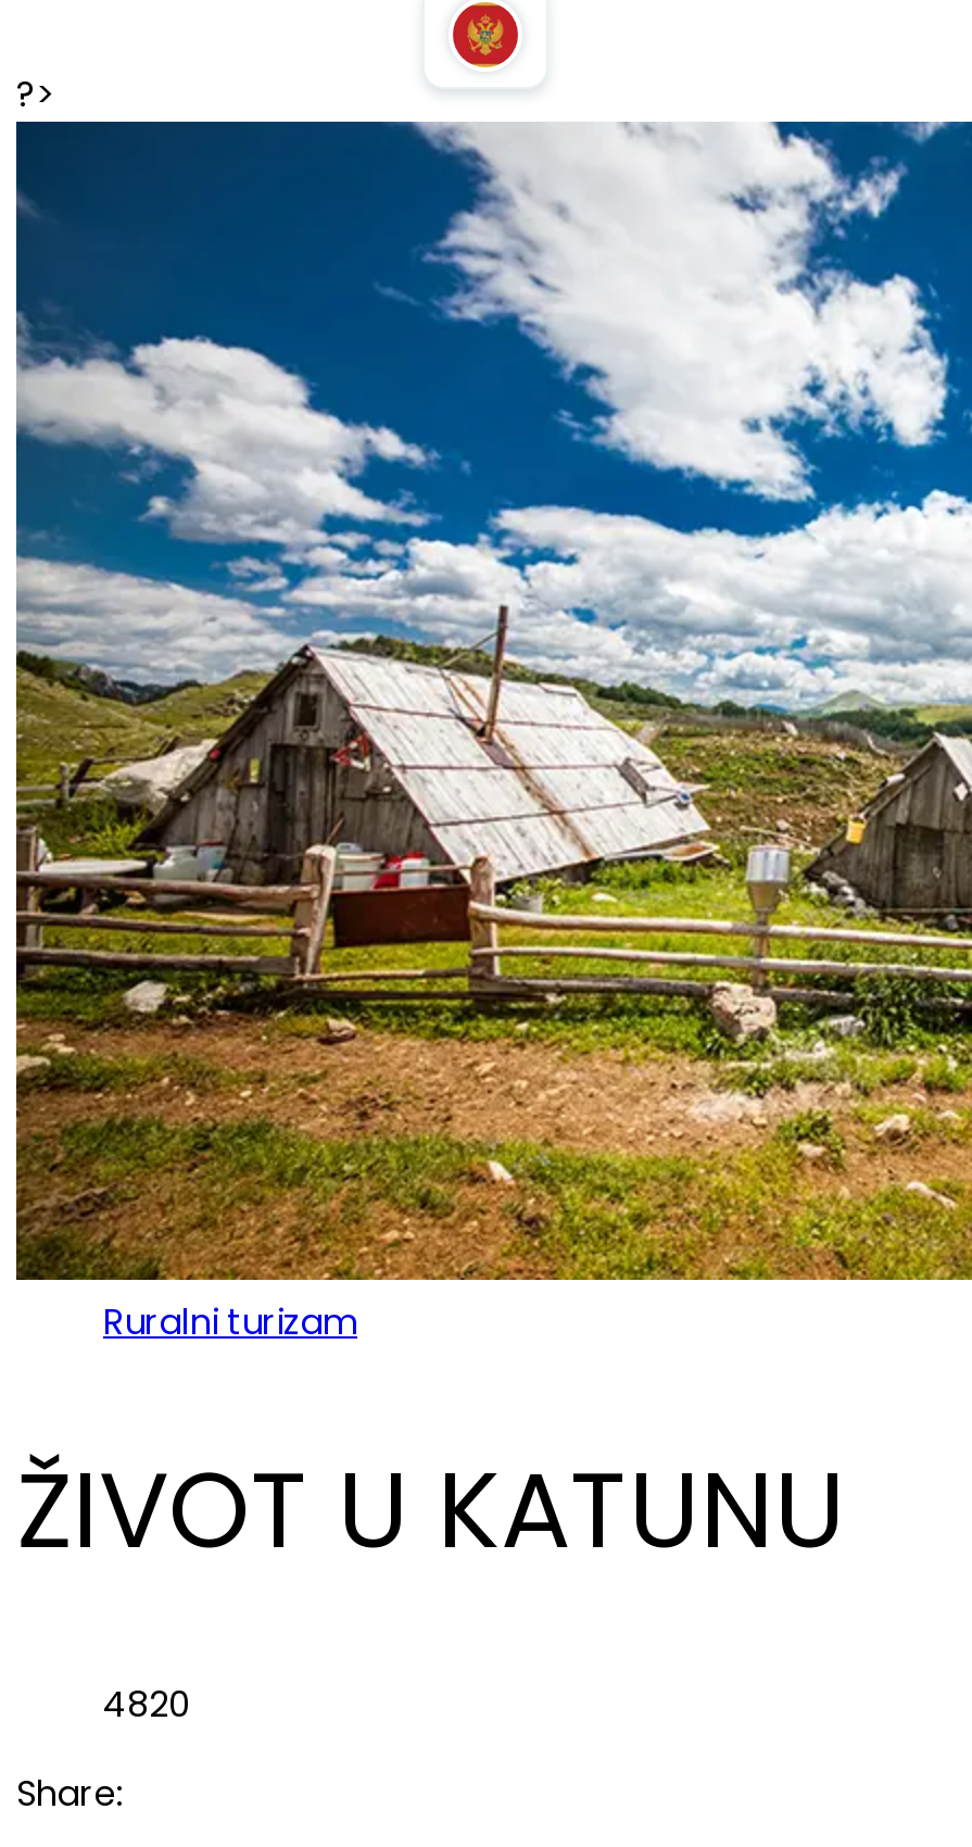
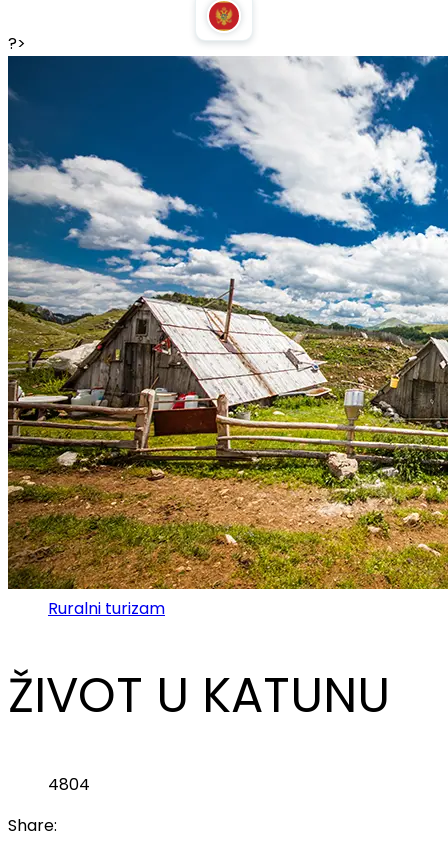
[103,1680,190,1730] 4820 -> [48,773,90,796] 4804

